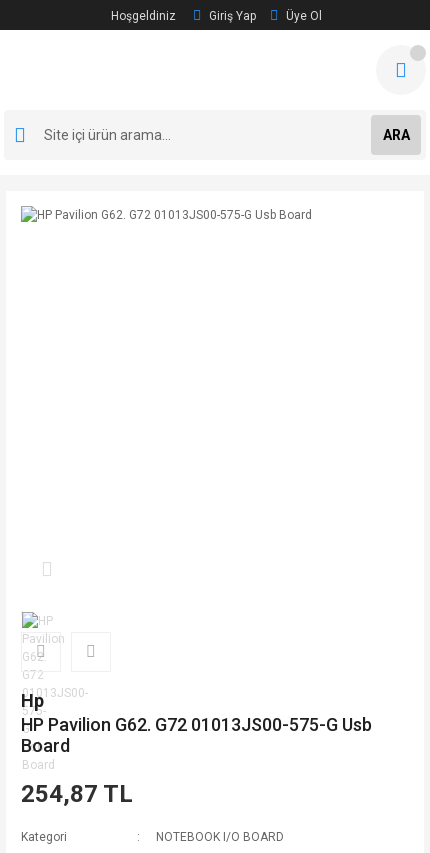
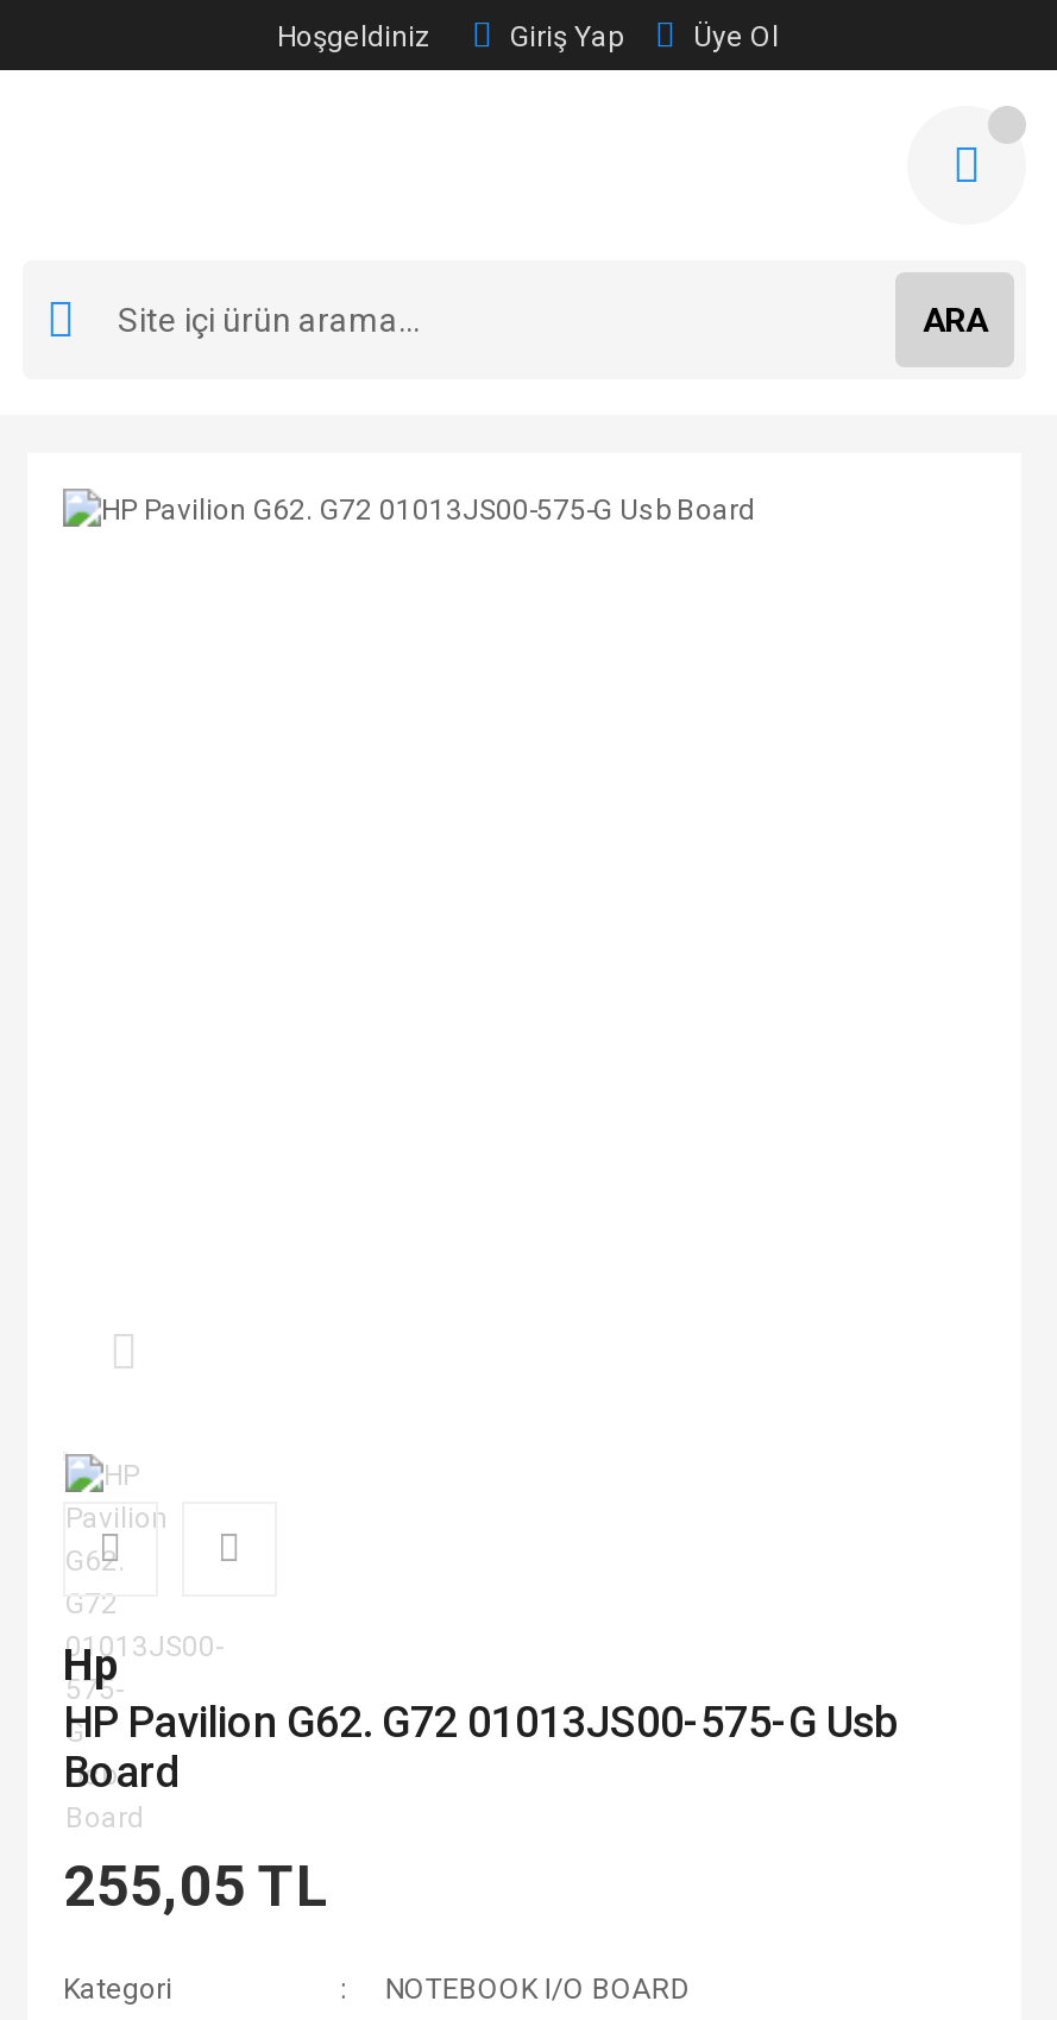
[21,780,133,808] 254,87 TL -> [63,1854,329,1920] 255,05 TL

